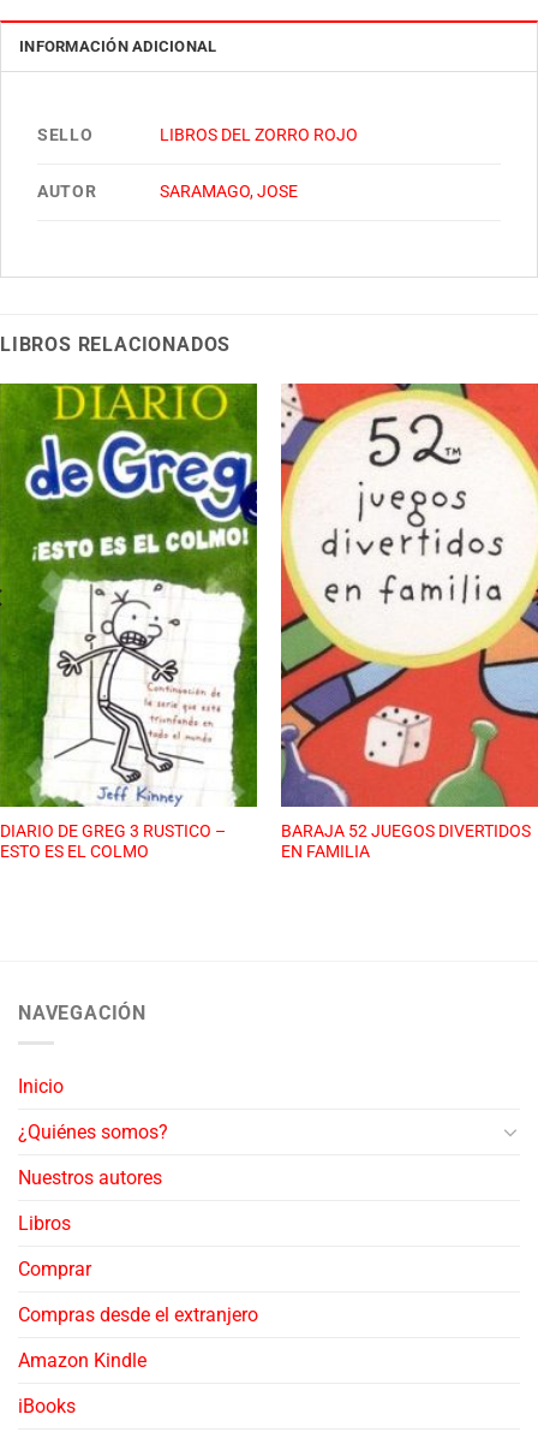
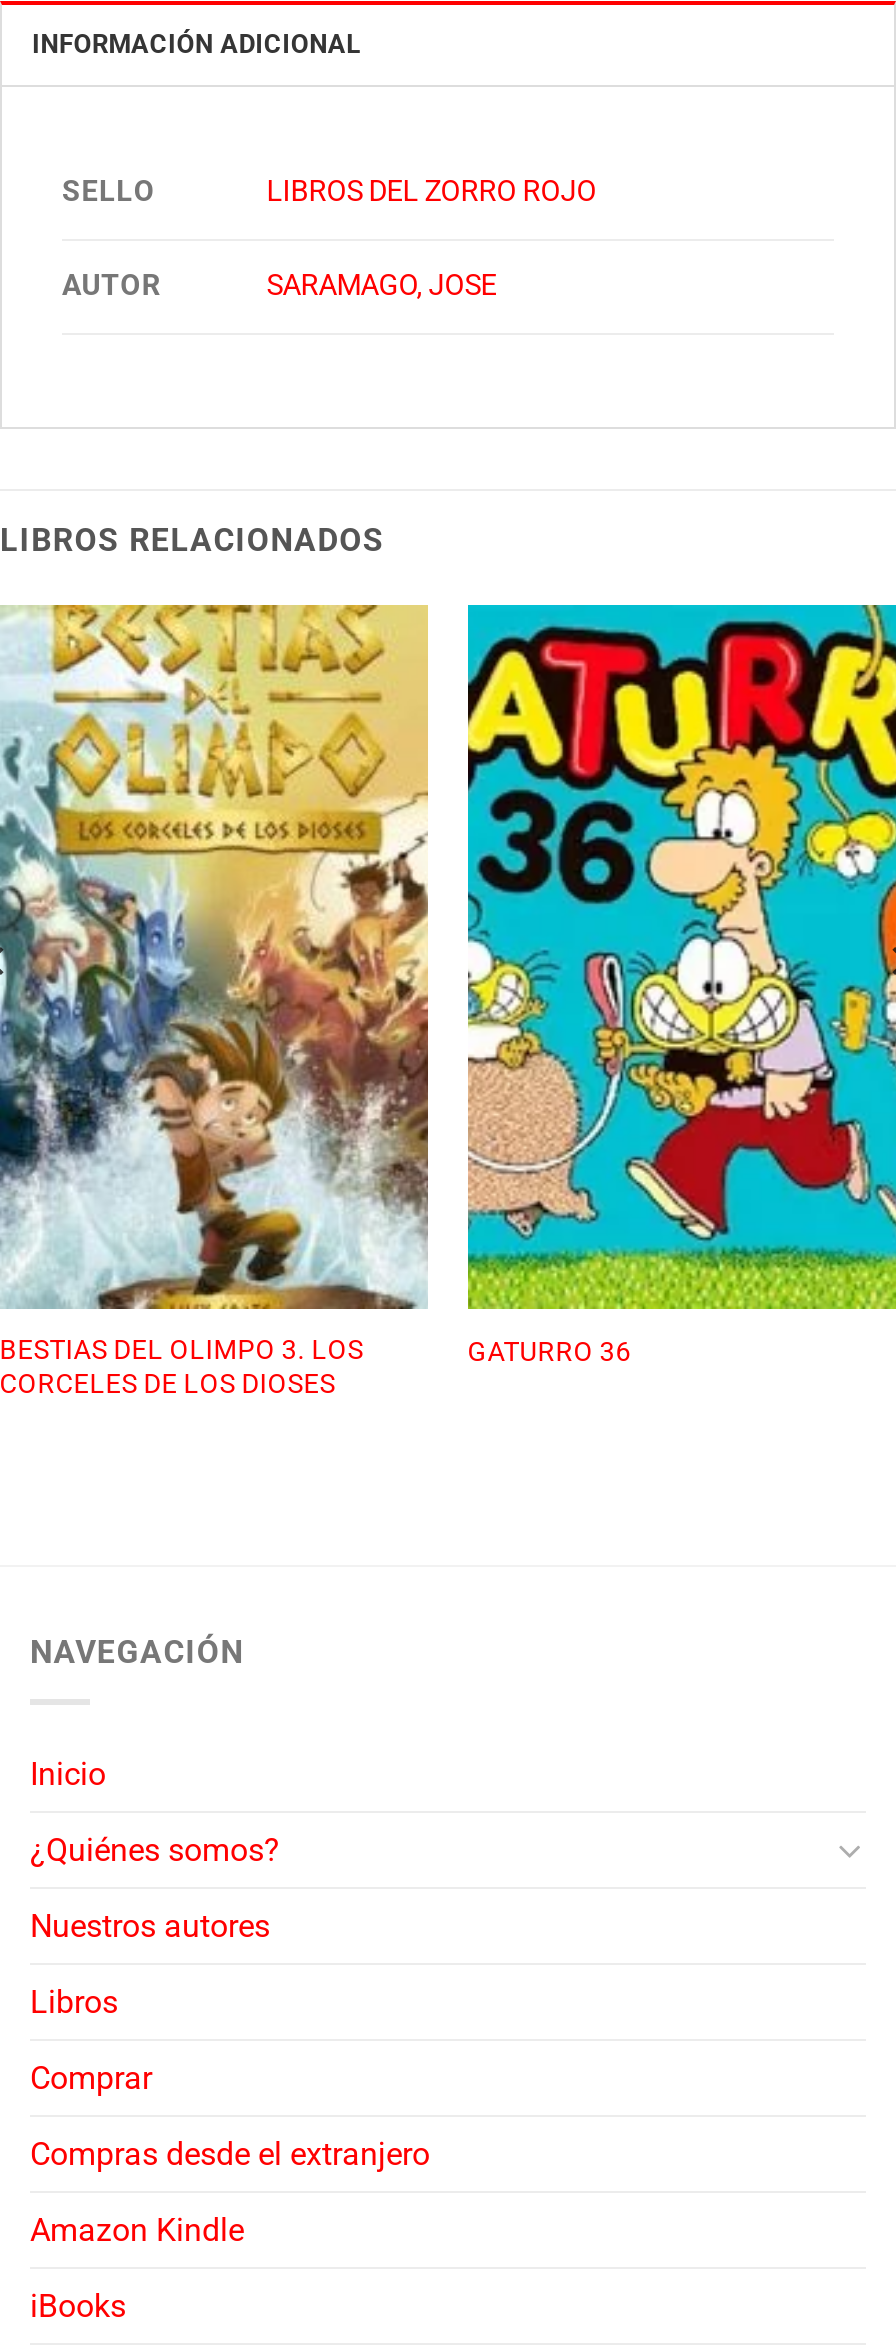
[0,382,258,861] [image] | DIARIO DE GREG 3 RUSTICO – | ESTO ES EL COLMO -> [0,603,430,1399] [image] | BESTIAS DEL OLIMPO 3. LOS | CORCELES DE LOS DIOSES
[280,382,534,861] [image] | BARAJA 52 JUEGOS DIVERTIDOS | EN FAMILIA -> [466,603,890,1366] [image] | GATURRO 36

